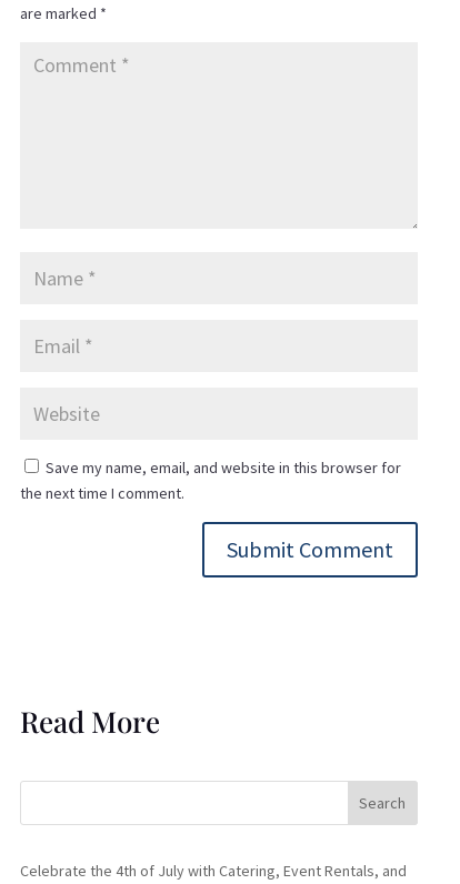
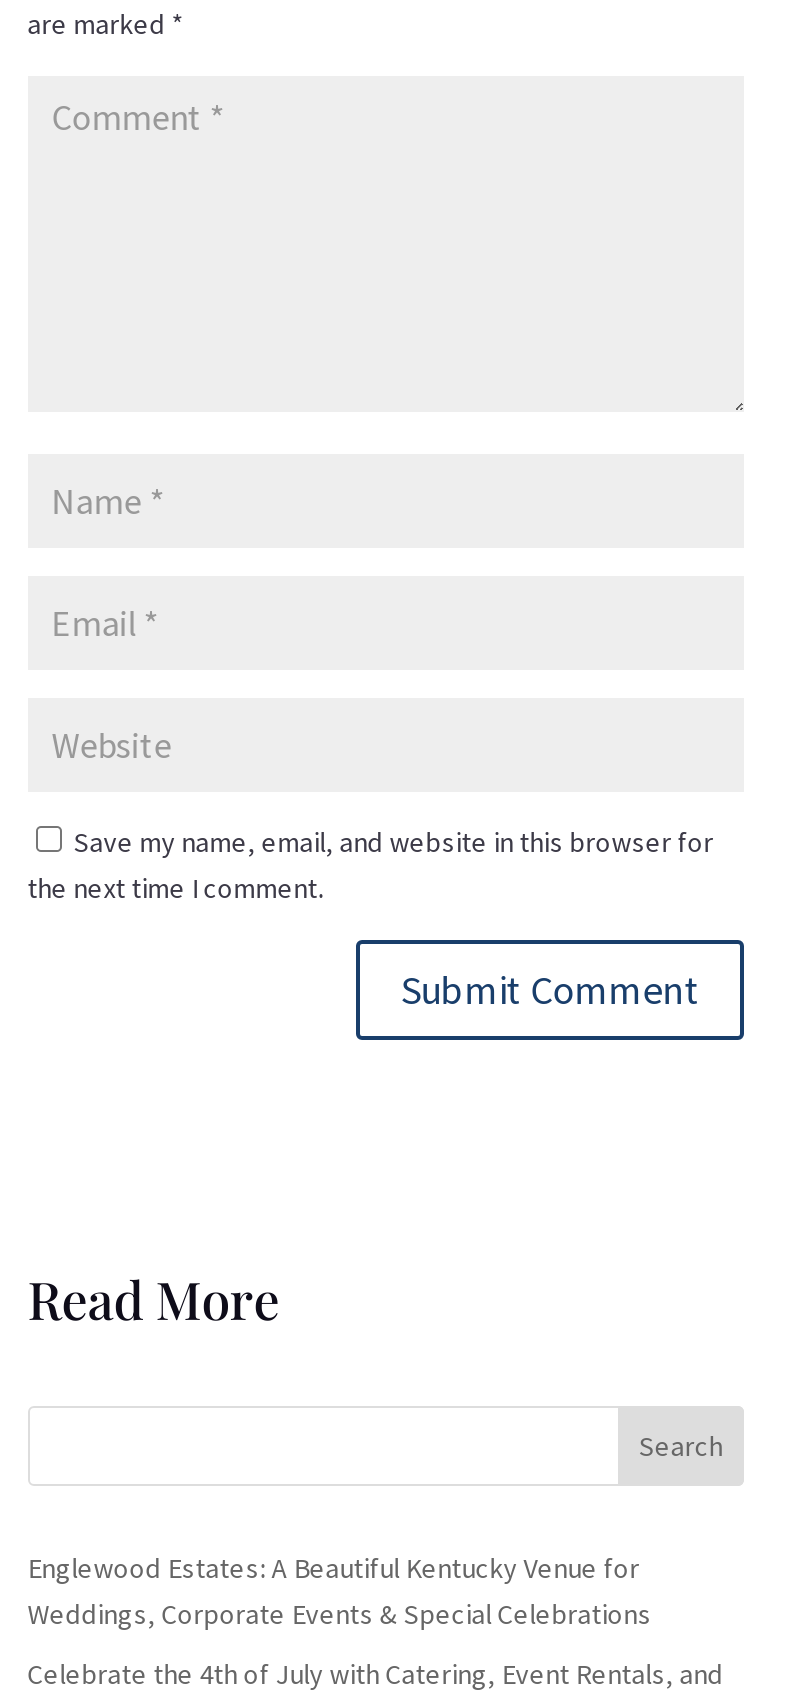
none -> [28,1550,652,1632] Englewood Estates: A Beautiful Kentucky Venue for | Weddings, Corporate Events & Special Celebrations

